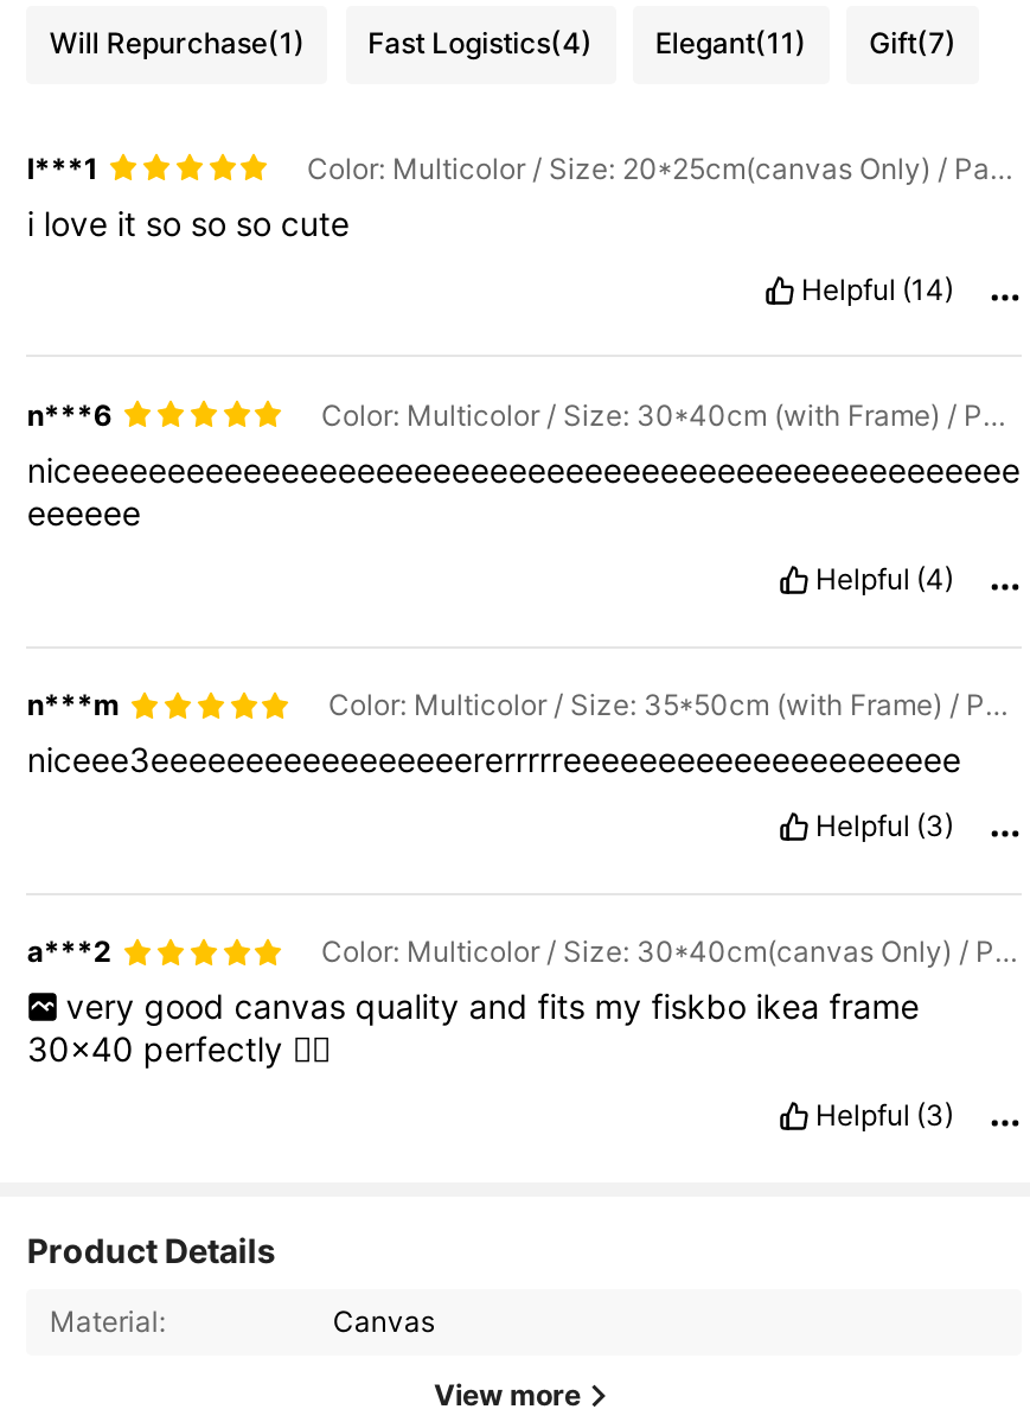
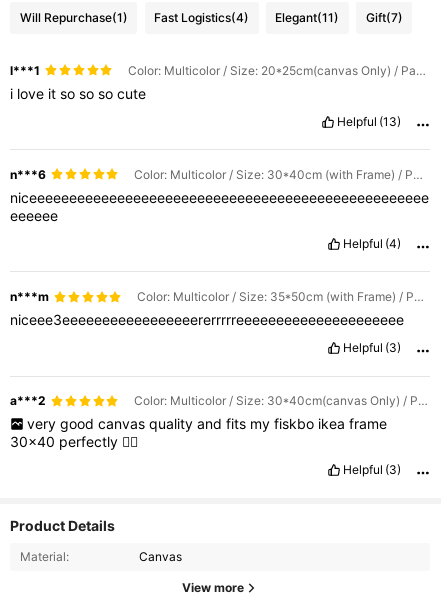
[801,272,954,307] Helpful (14) -> [337,114,401,129] Helpful (13)

